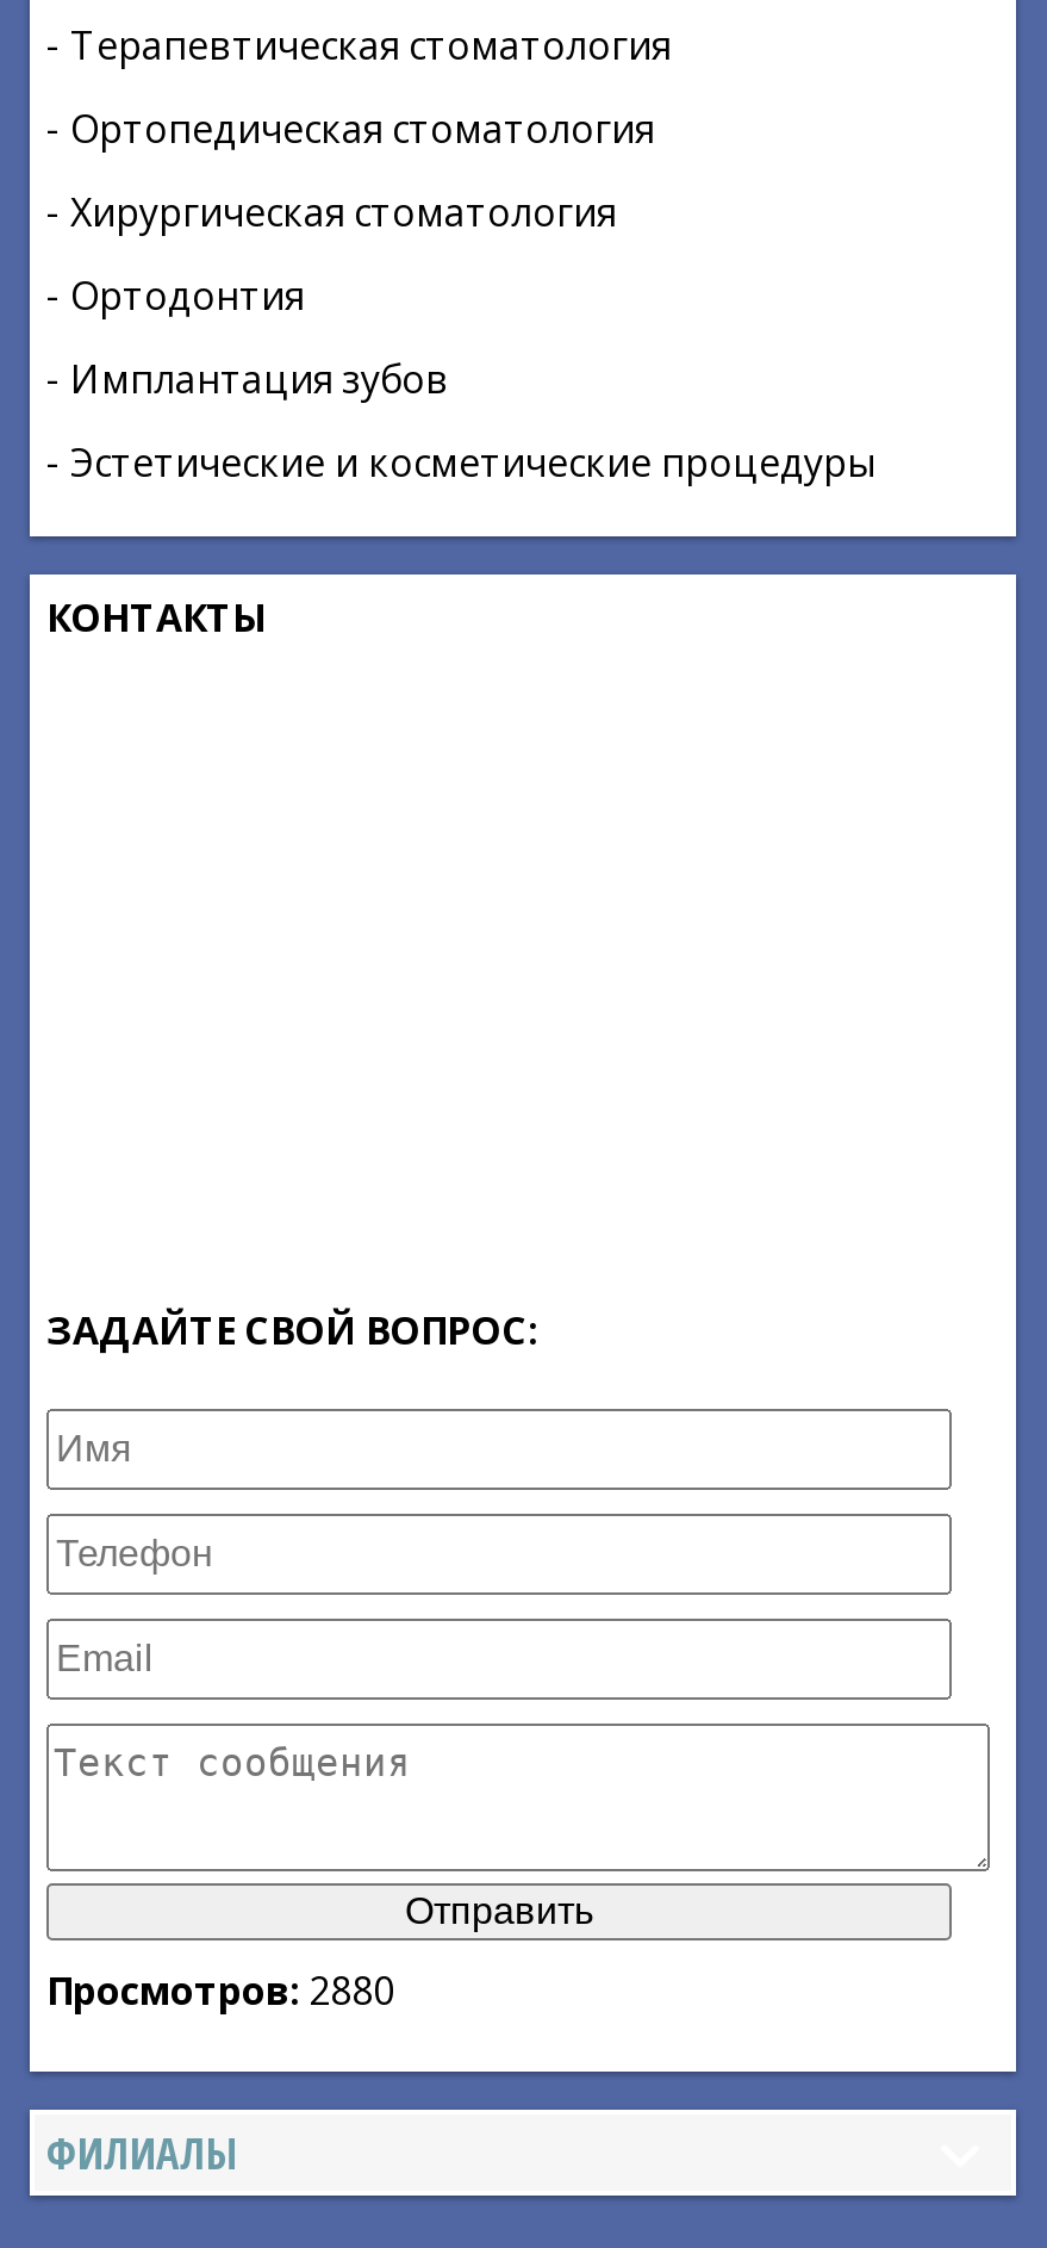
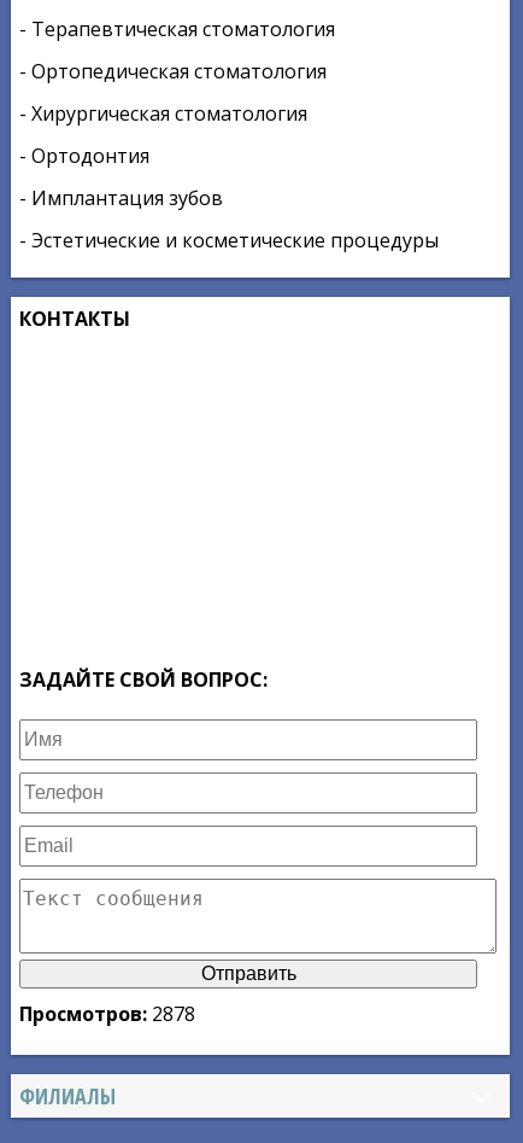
[46,1964,394,2017] Просмотров: 2880 -> [19,1001,195,1027] Просмотров: 2878

